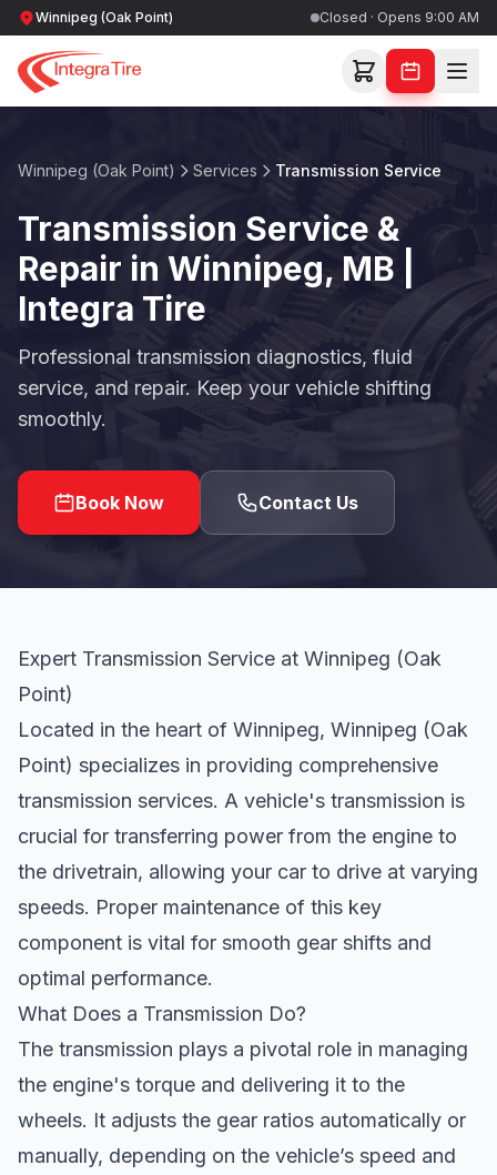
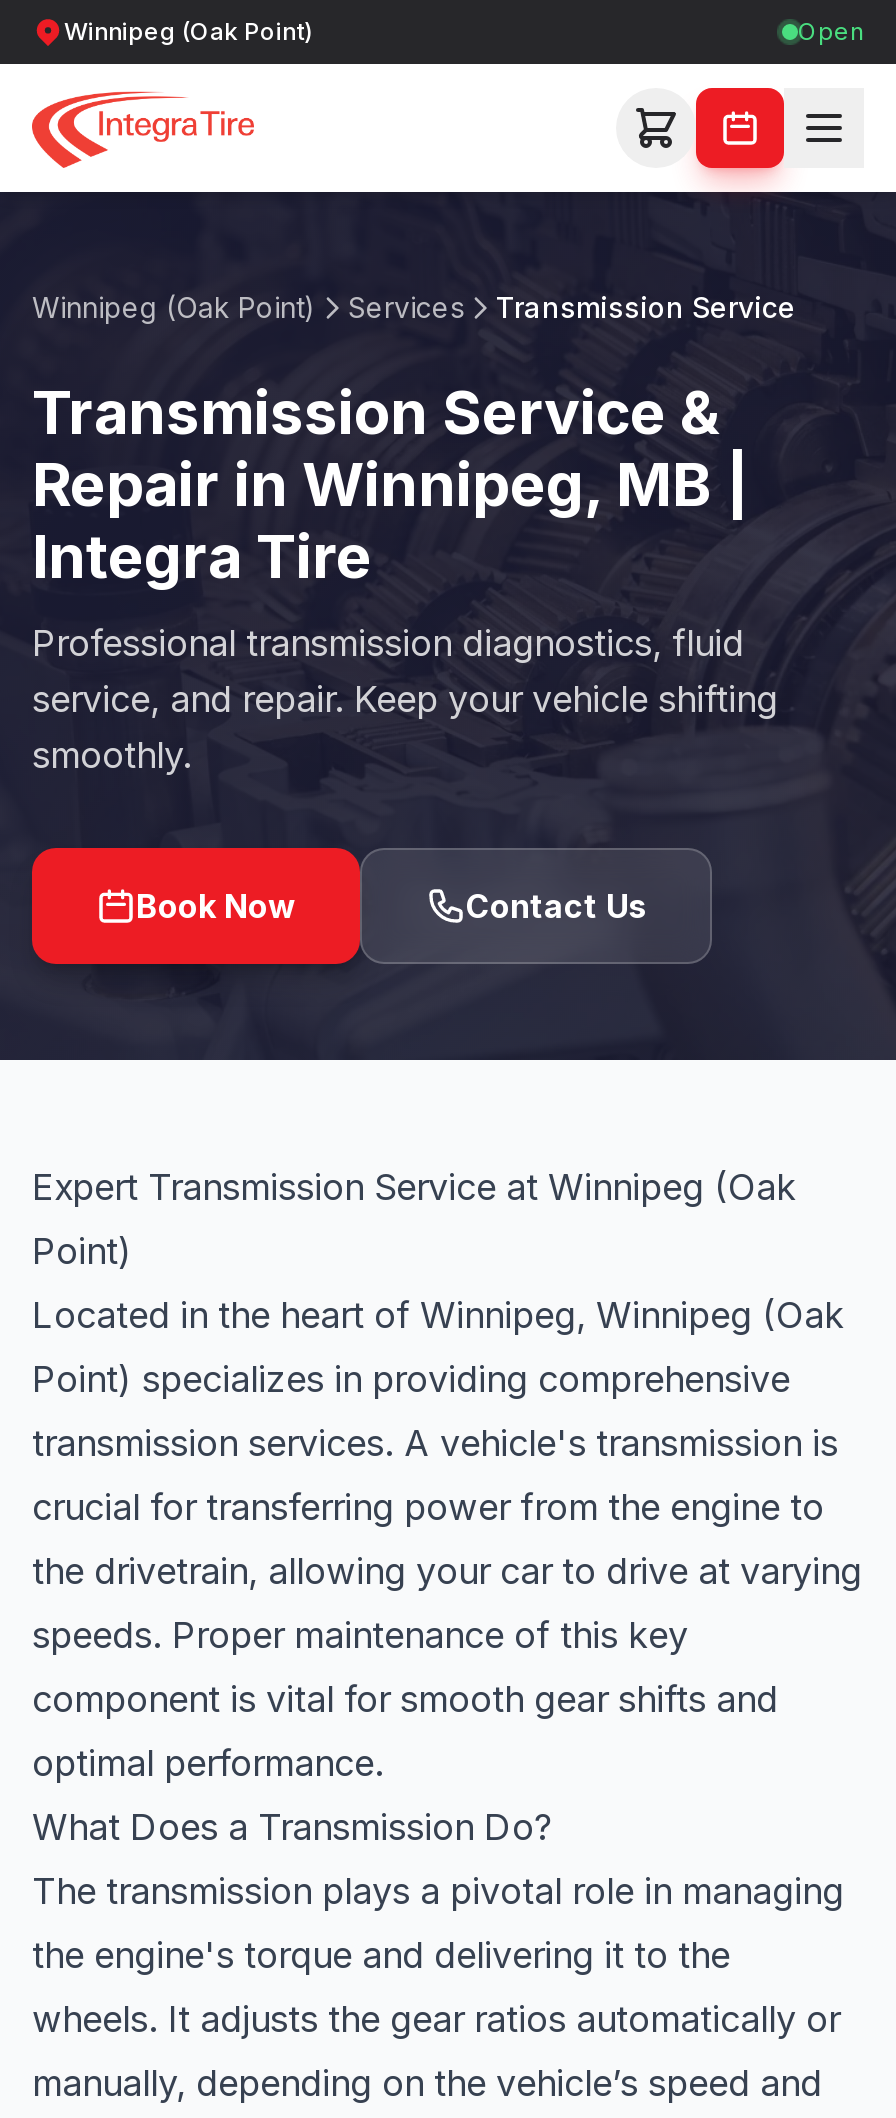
[319,9,479,26] Closed · Opens 9:00 AM -> [798,16,864,46] Open

